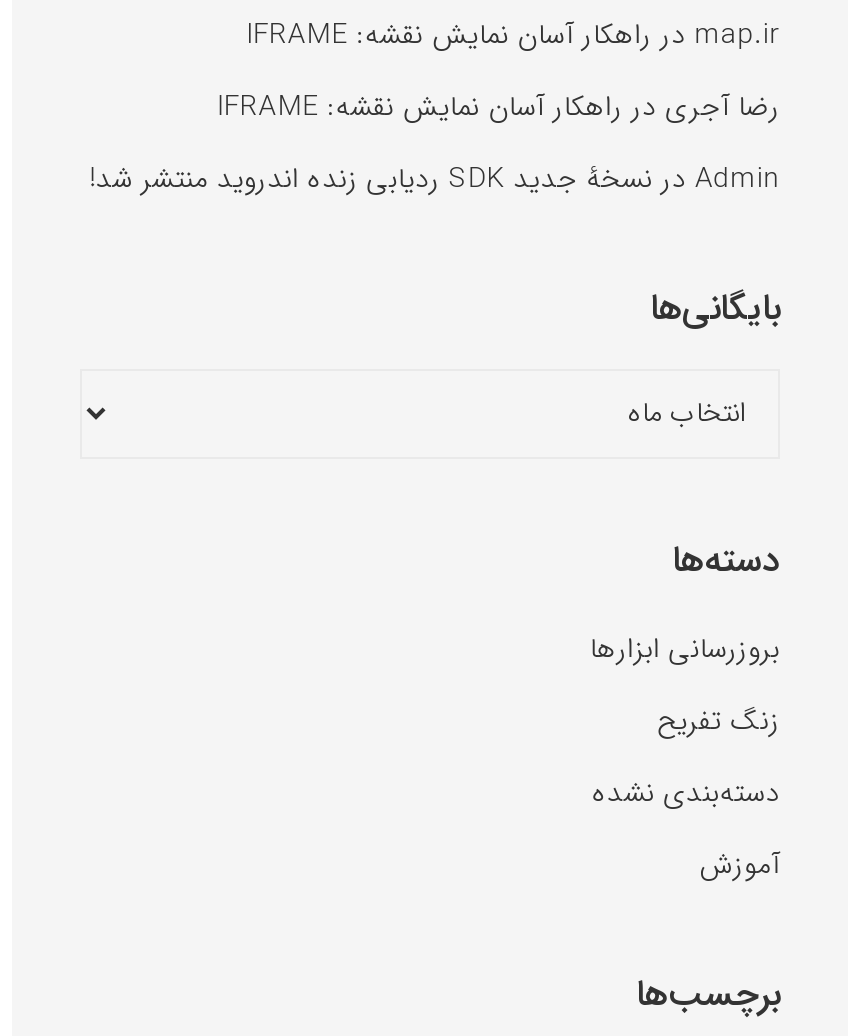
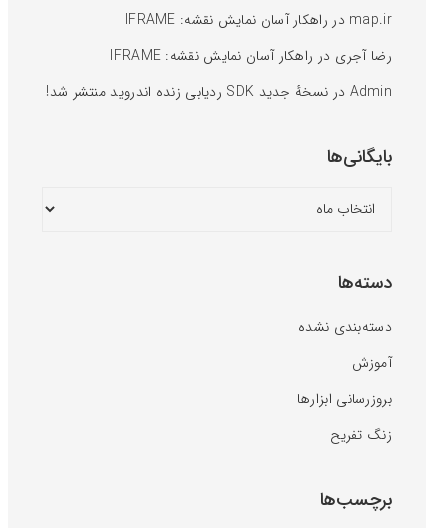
moved [590,627,780,743] -> [297,388,392,446]: بروزرسانی ابزارها | زنگ تفریح
moved [592,771,780,887] -> [298,316,392,374]: دسته‌بندی نشده | آموزش

